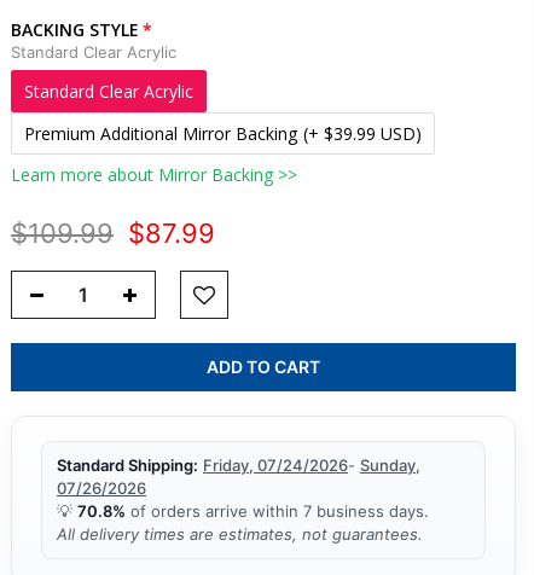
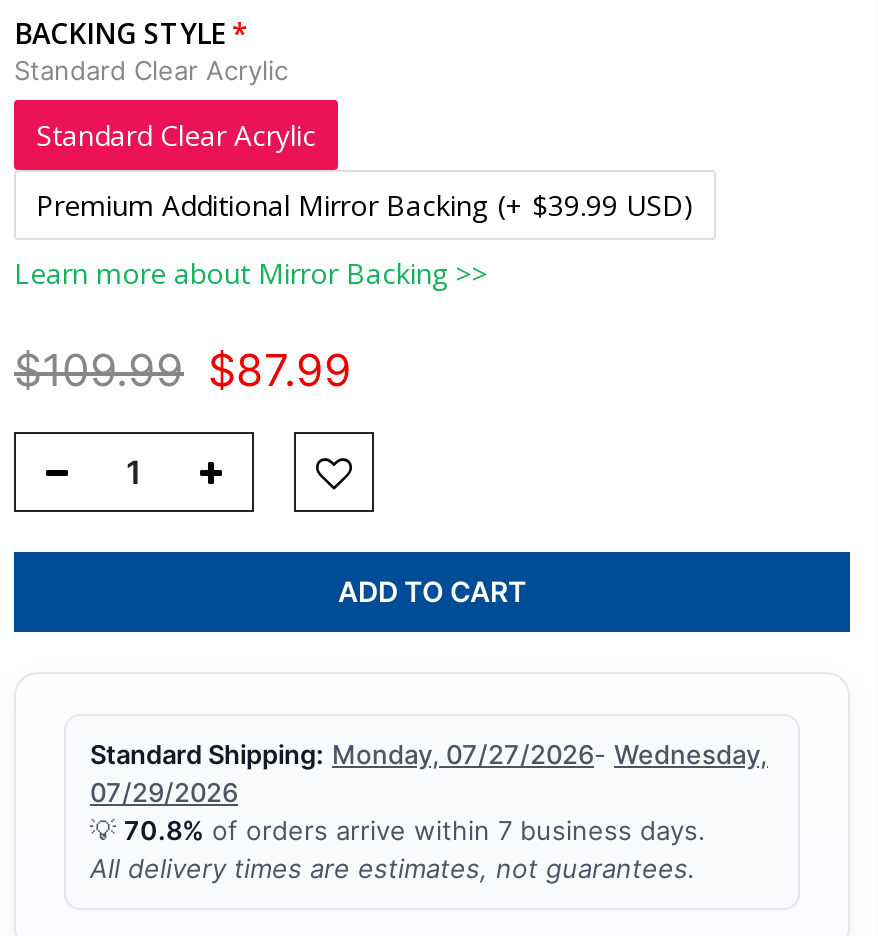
[57,455,420,474] Standard Shipping: Friday, 07/24/2026- Sunday, -> [90,738,768,770] Standard Shipping: Monday, 07/27/2026- Wednesday,
[57,478,146,497] 07/26/2026 -> [90,776,238,808] 07/29/2026

